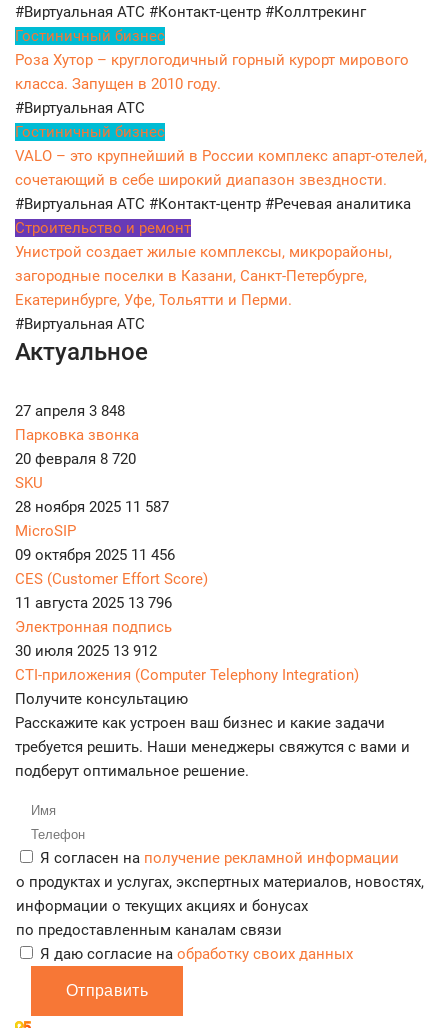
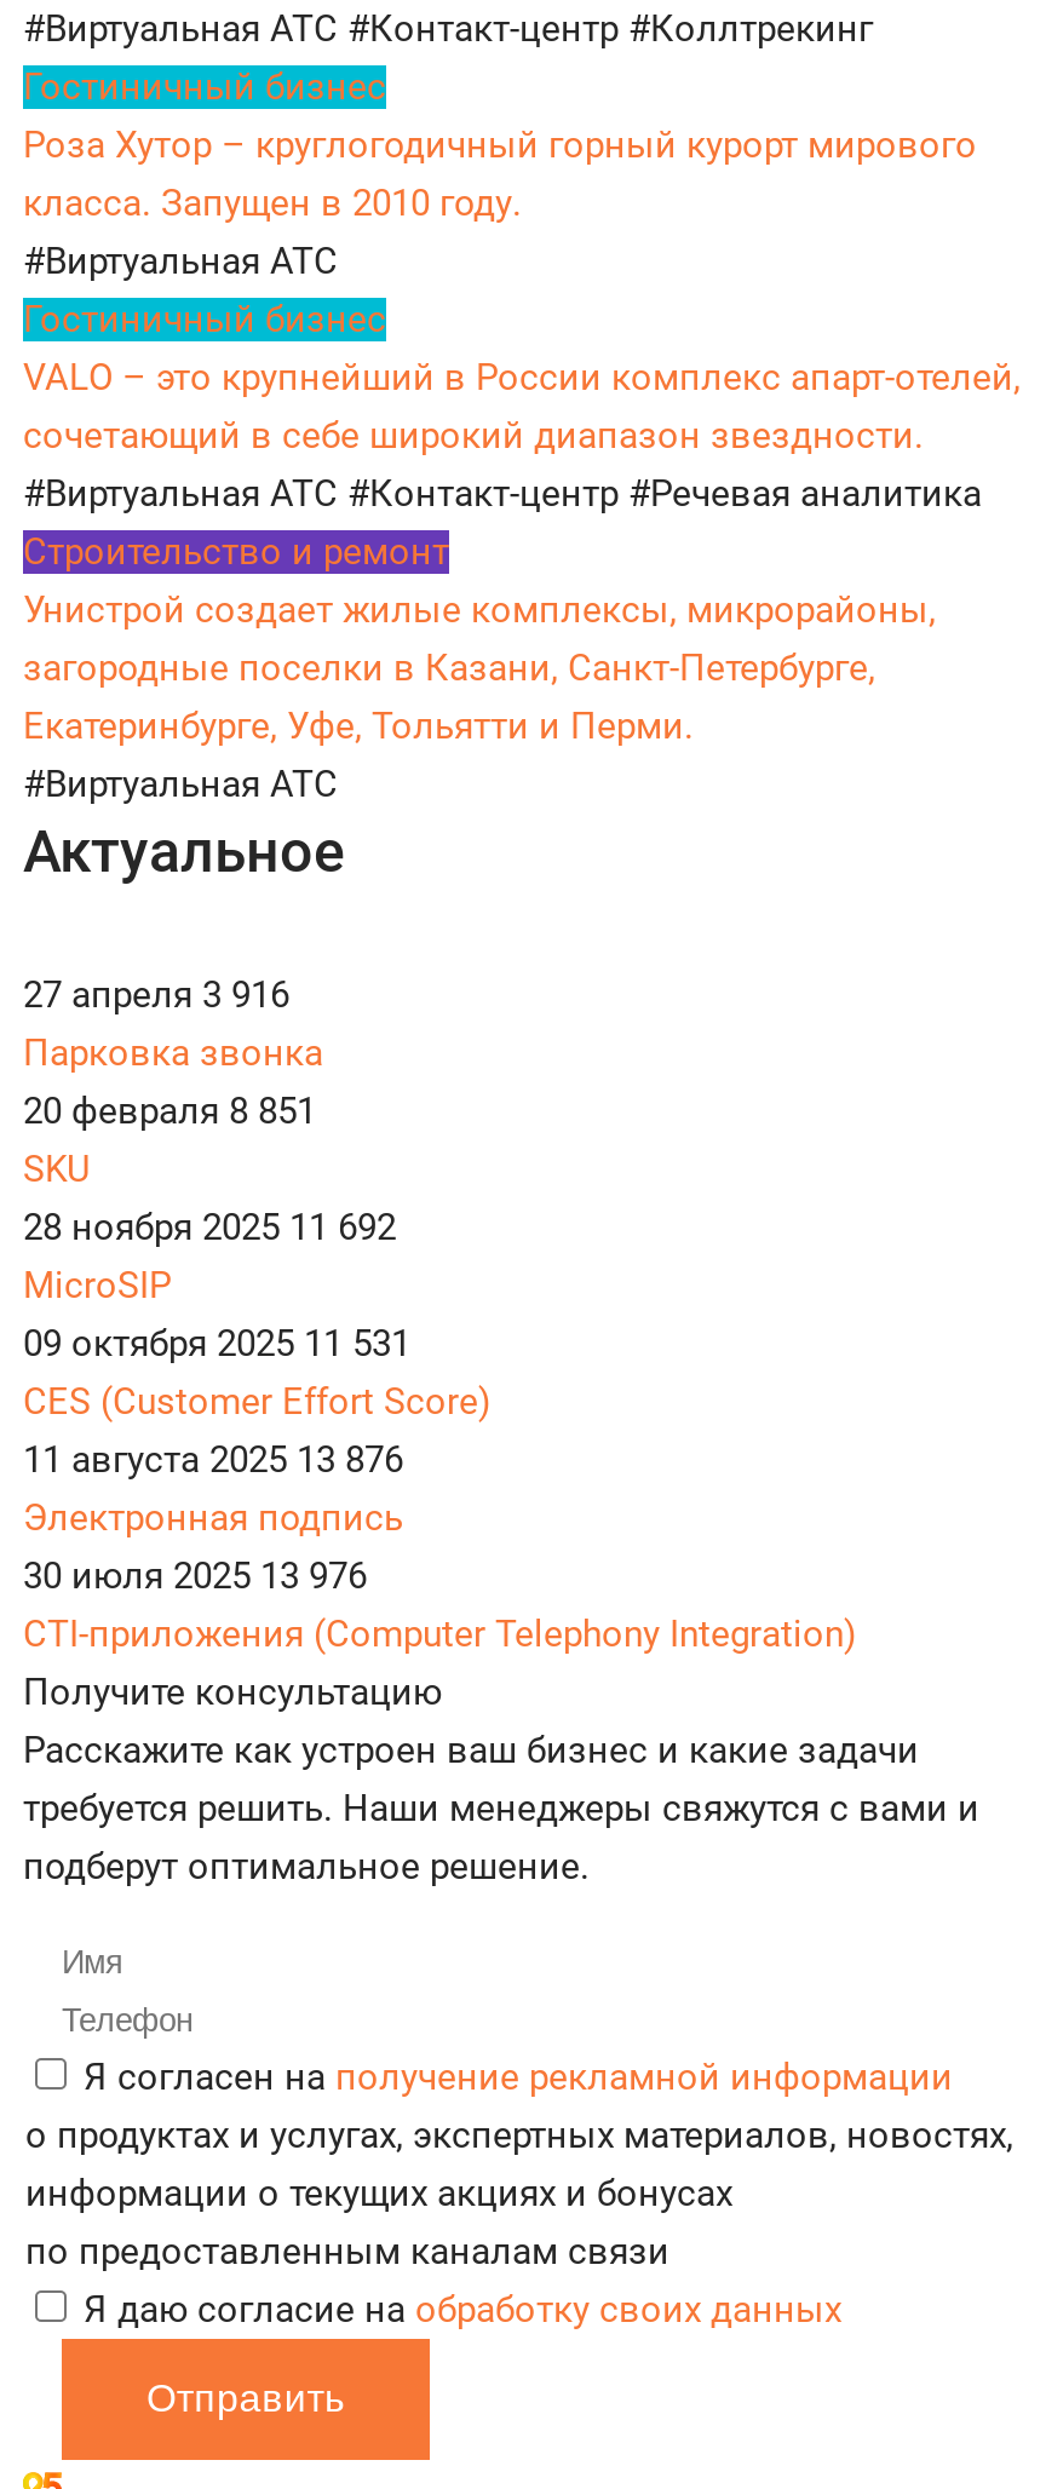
[15,402,125,420] 27 апреля 3 848 -> [23,974,289,1017] 27 апреля 3 916
[15,450,136,468] 20 февраля 8 720 -> [23,1090,316,1134] 20 февраля 8 851
[15,498,169,516] 28 ноября 2025 11 587 -> [23,1206,396,1250] 28 ноября 2025 11 692
[15,546,175,564] 09 октября 2025 11 456 -> [23,1322,410,1366] 09 октября 2025 11 531
[15,594,172,612] 11 августа 2025 13 796 -> [23,1439,403,1482] 11 августа 2025 13 876
[15,642,157,660] 30 июля 2025 13 912 -> [23,1555,367,1598] 30 июля 2025 13 976

